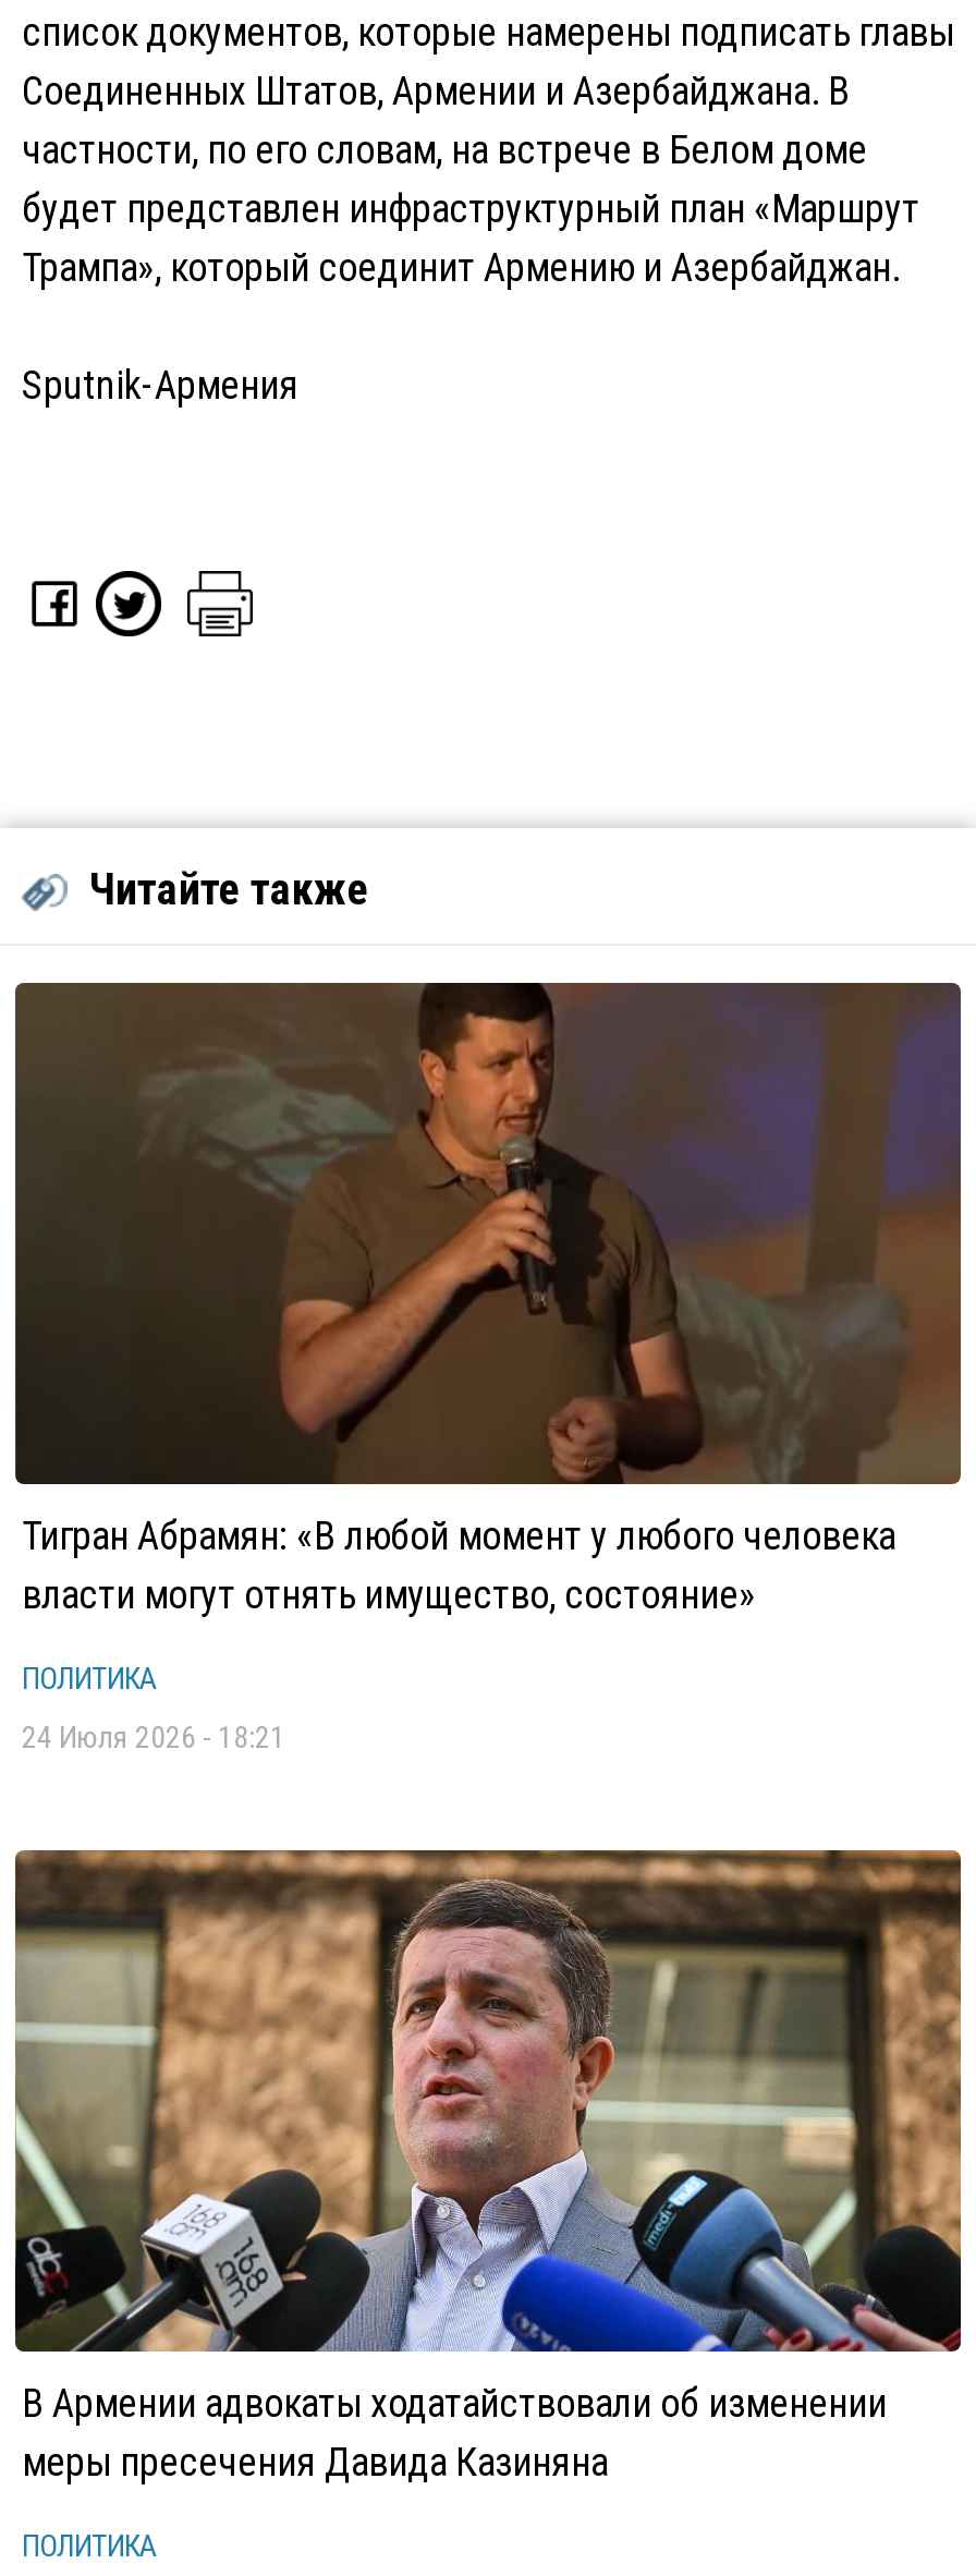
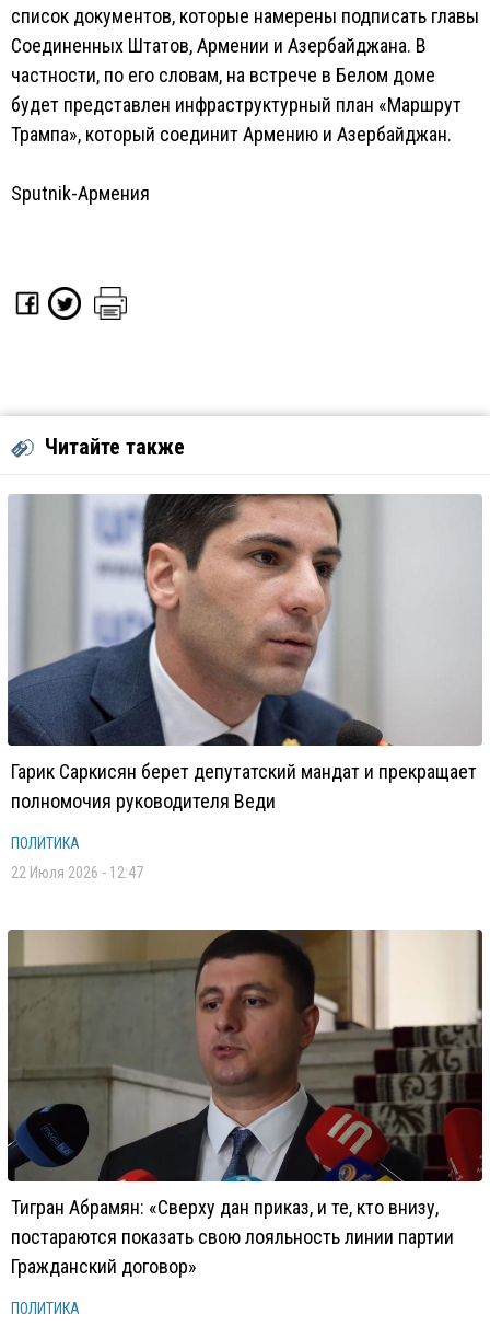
[13,981,961,1617] [image] | Тигран Абрамян: «В любой момент у любого человека | власти могут отнять имущество, состояние» -> [7,494,481,812] [image] | Гарик Саркисян берет депутатский мандат и прекращает | полномочия руководителя Веди
[22,1720,285,1754] 24 Июля 2026 - 18:21 -> [11,864,143,881] 22 Июля 2026 - 12:47
[15,1848,963,2484] [image] | В Армении адвокаты ходатайствовали об изменении | меры пресечения Давида Казиняна -> [8,930,483,1278] [image] | Тигран Абрамян: «Сверху дан приказ, и те, кто внизу, | постараются показать свою лояльность линии партии | Гражданский договор»

